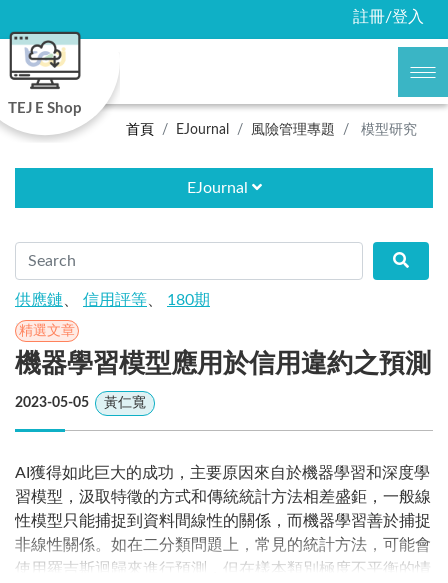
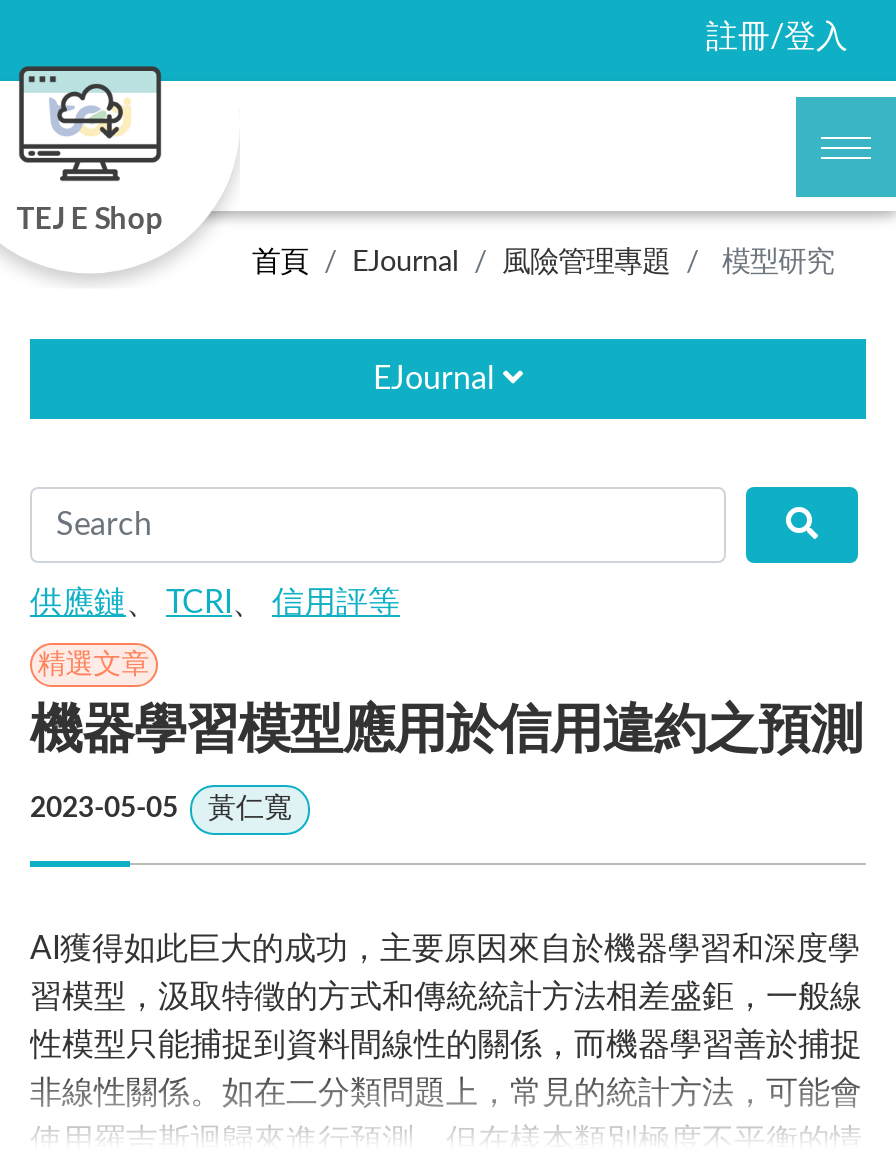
[15,292,210,308] 供應鏈、信用評等、180期 -> [30,587,400,619] 供應鏈、TCRI、信用評等

